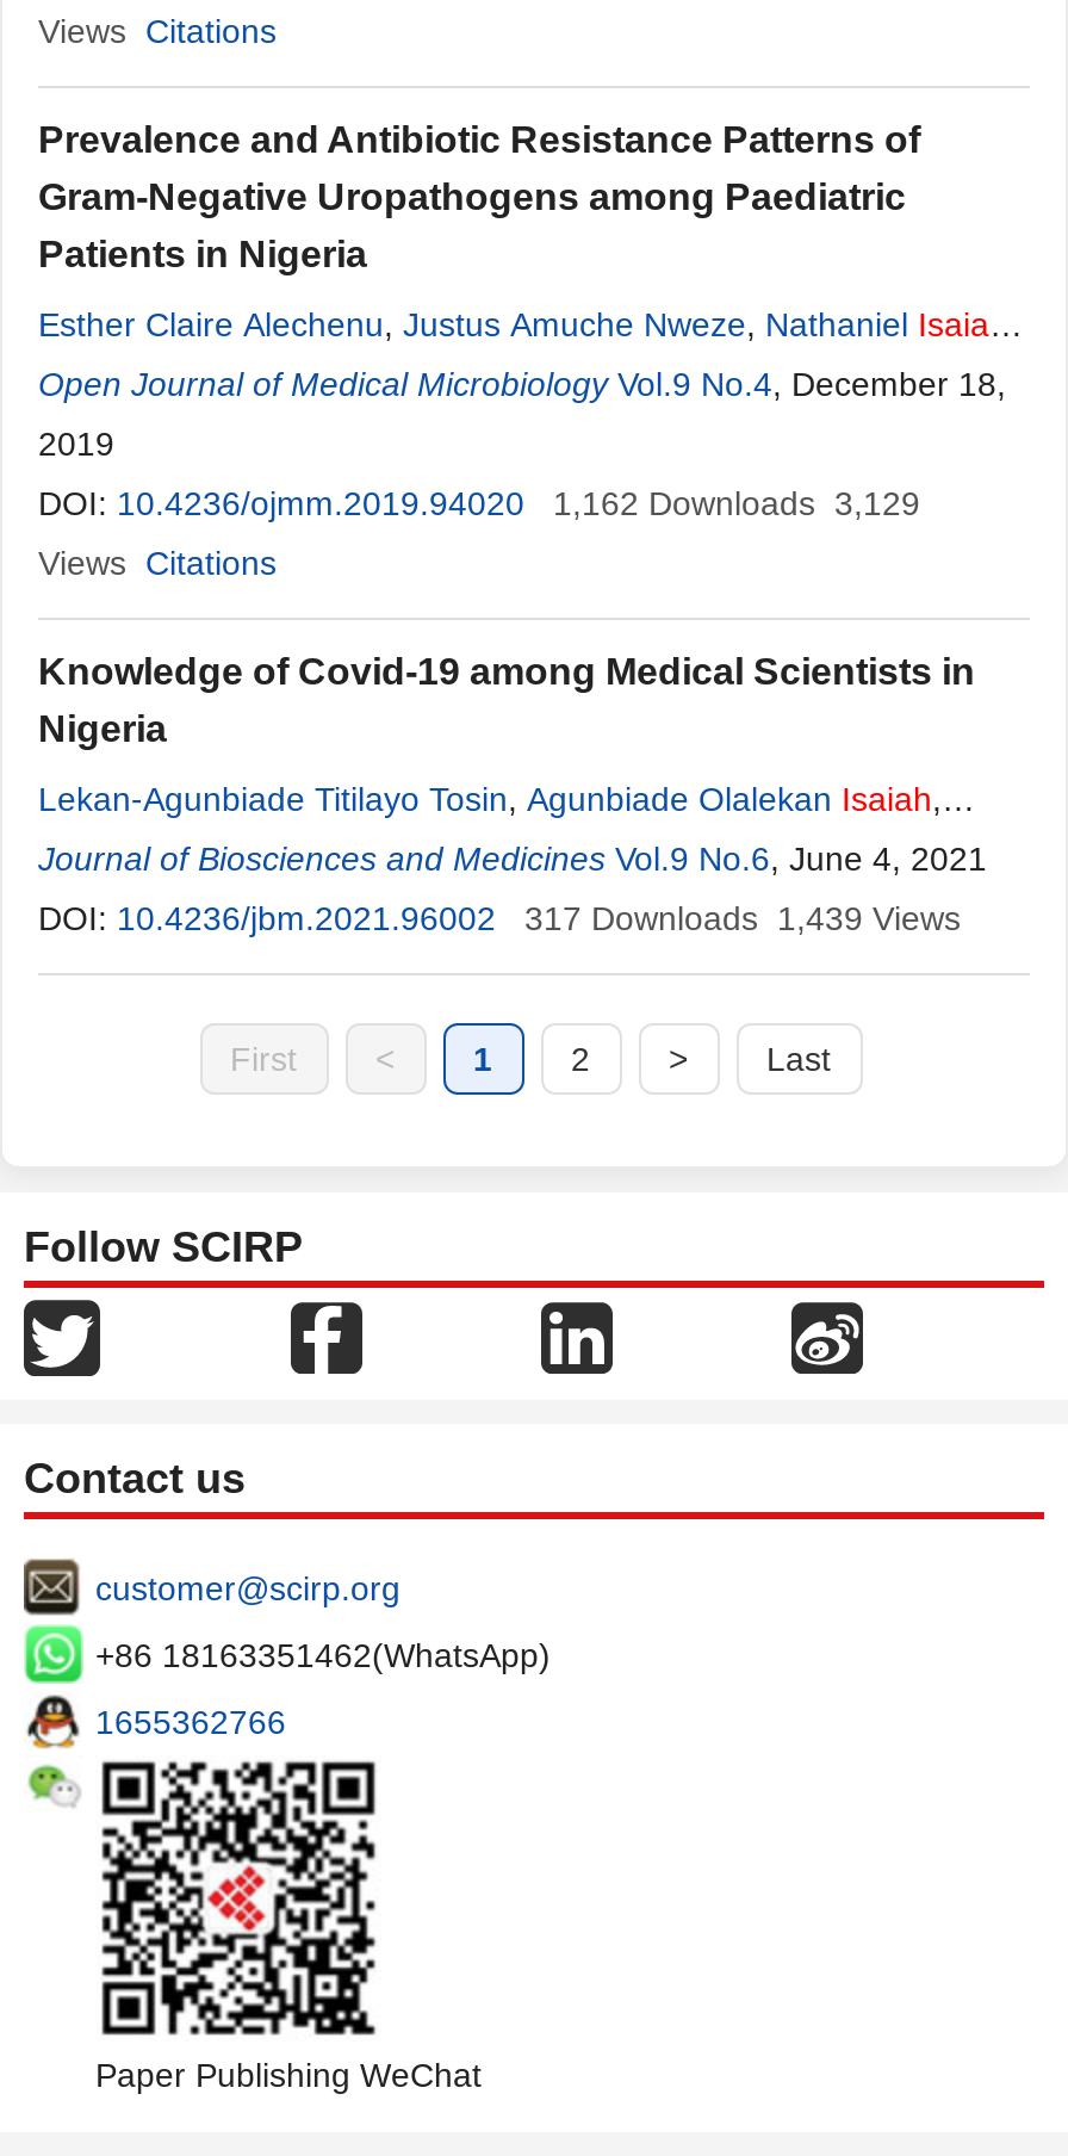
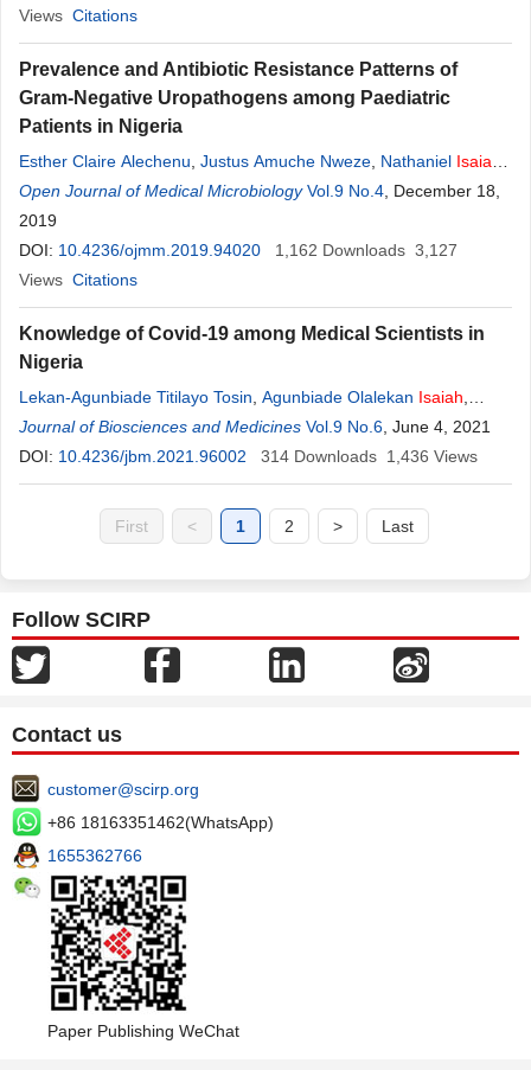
[38,484,920,522] DOI: 10.4236/ojmm.2019.94020 1,162 Downloads 3,129 -> [19,241,458,260] DOI: 10.4236/ojmm.2019.94020 1,162 Downloads 3,127
[524,899,961,937] 317 Downloads 1,439 Views -> [261,447,478,466] 314 Downloads 1,436 Views

